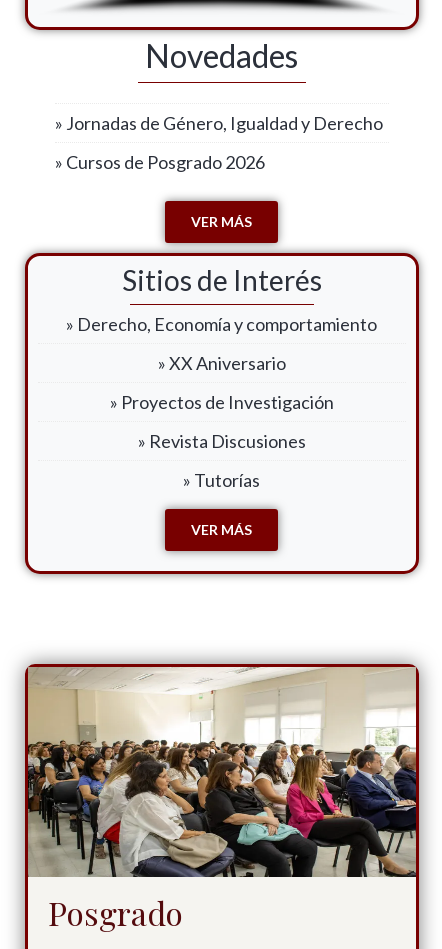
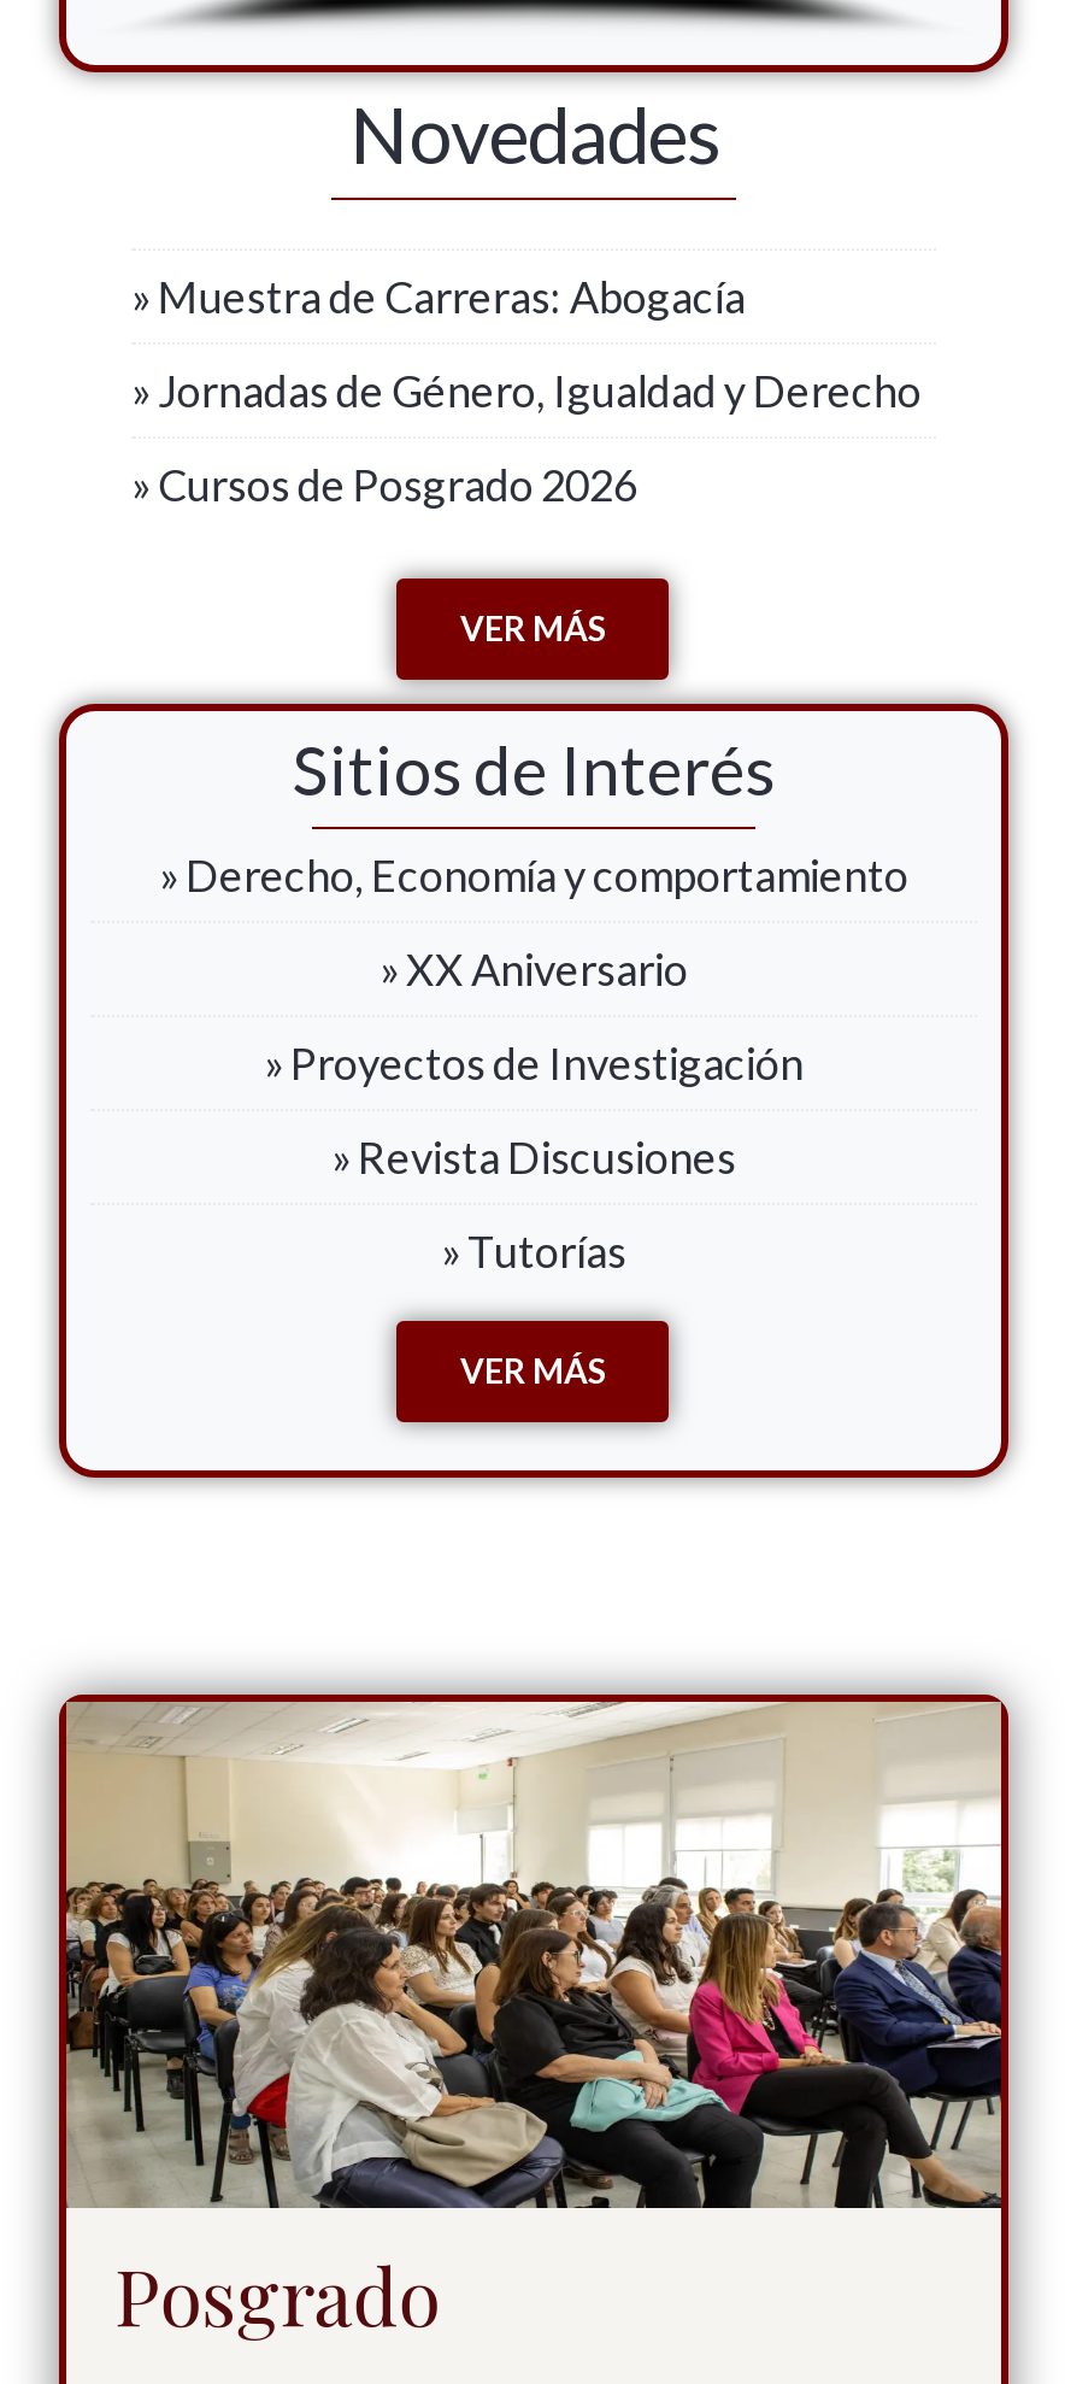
none -> [131,269,745,322] » Muestra de Carreras: Abogacía

